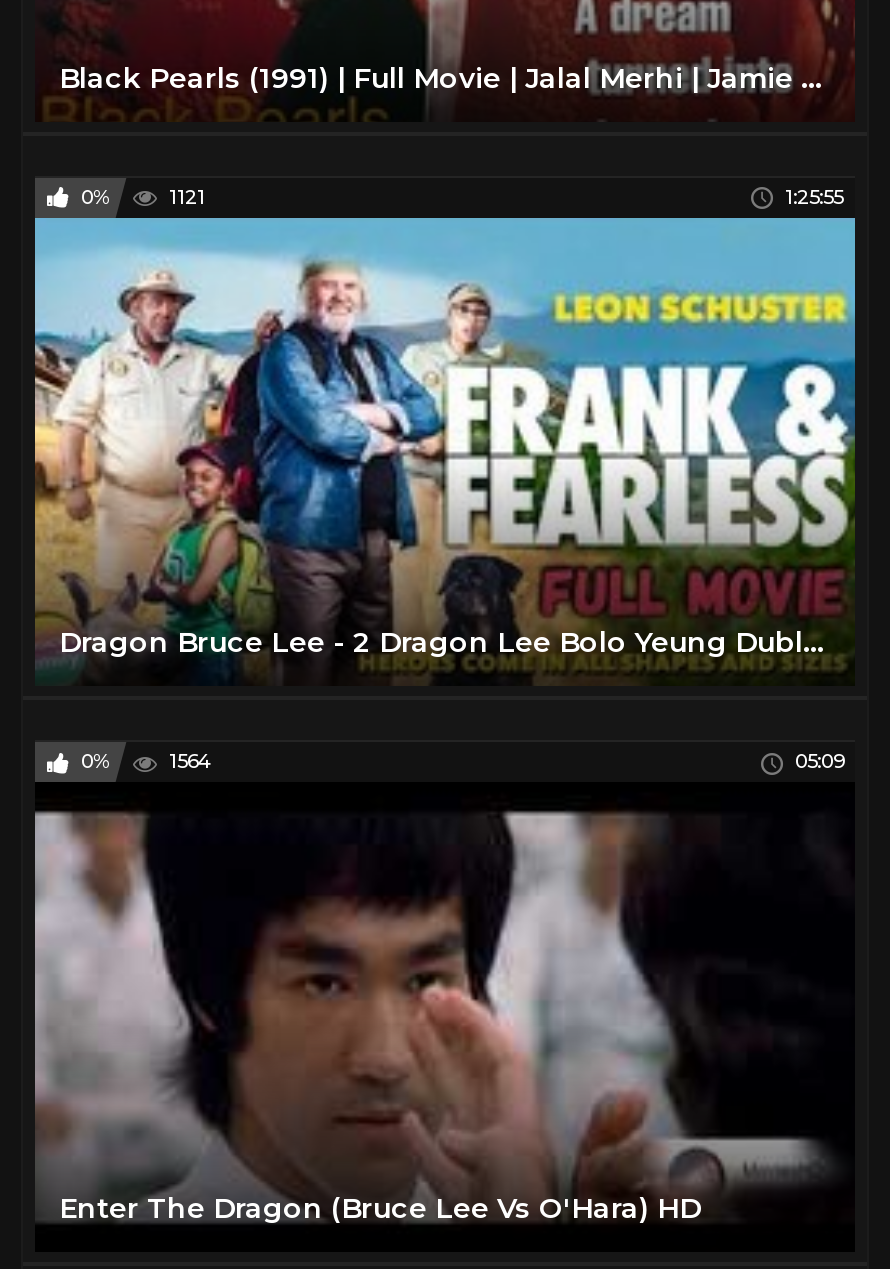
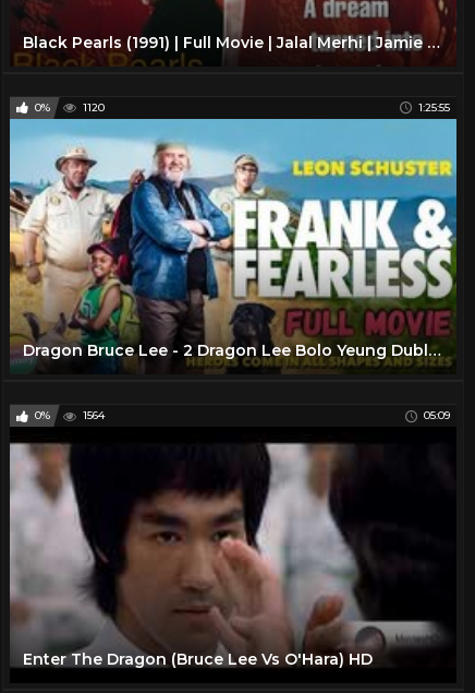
[169,184,205,210] 1121 -> [83,100,105,115] 1120

